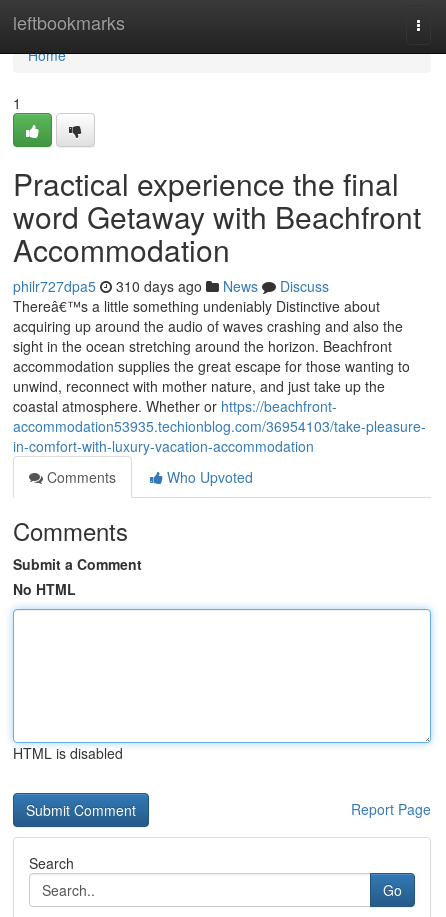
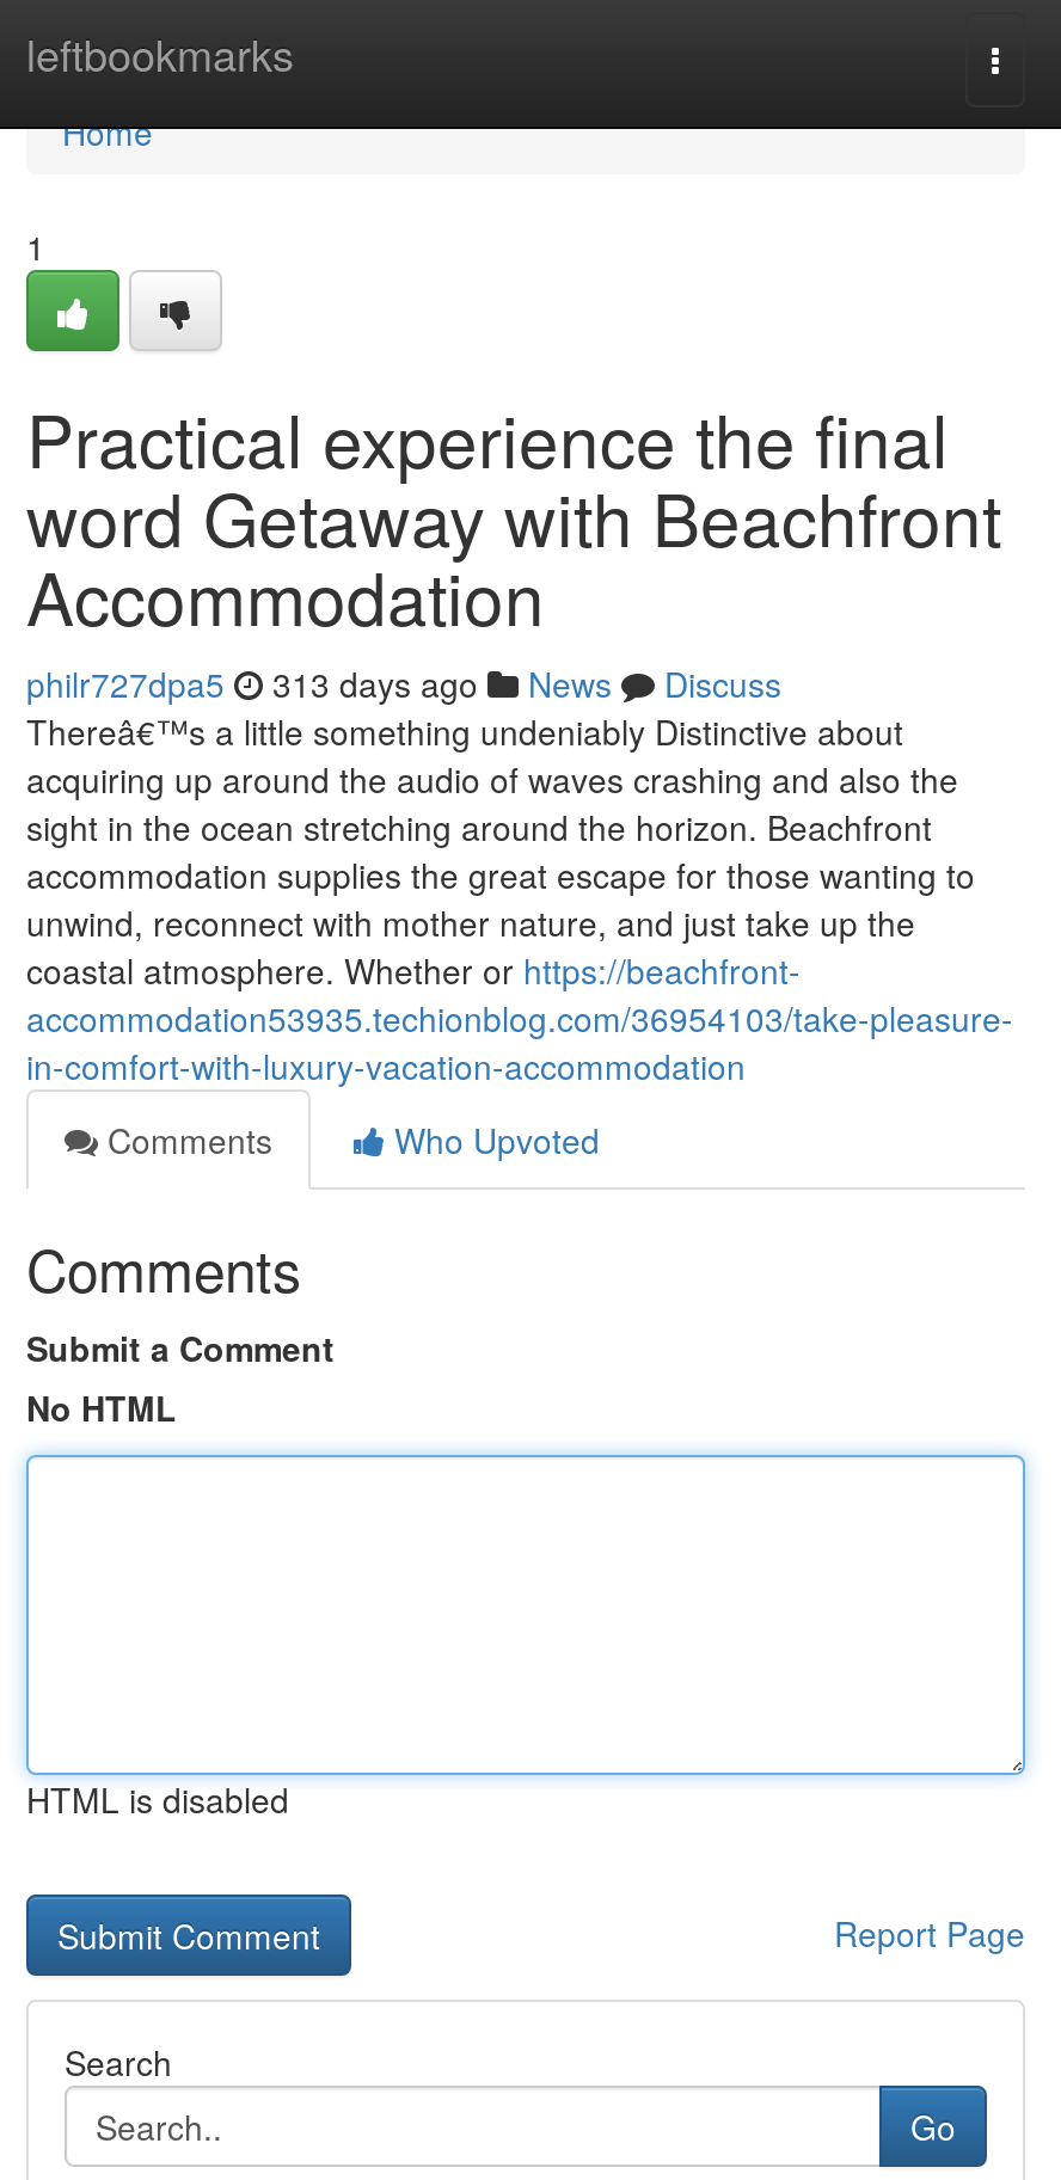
[13,276,329,296] philr727dpa5 310 days ago News Discuss -> [26,659,781,707] philr727dpa5 313 days ago News Discuss

